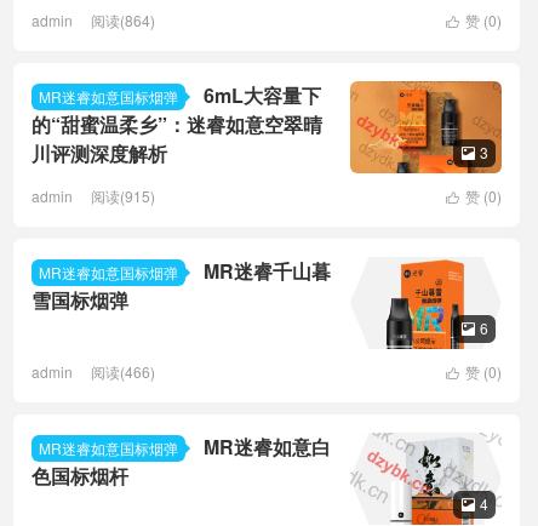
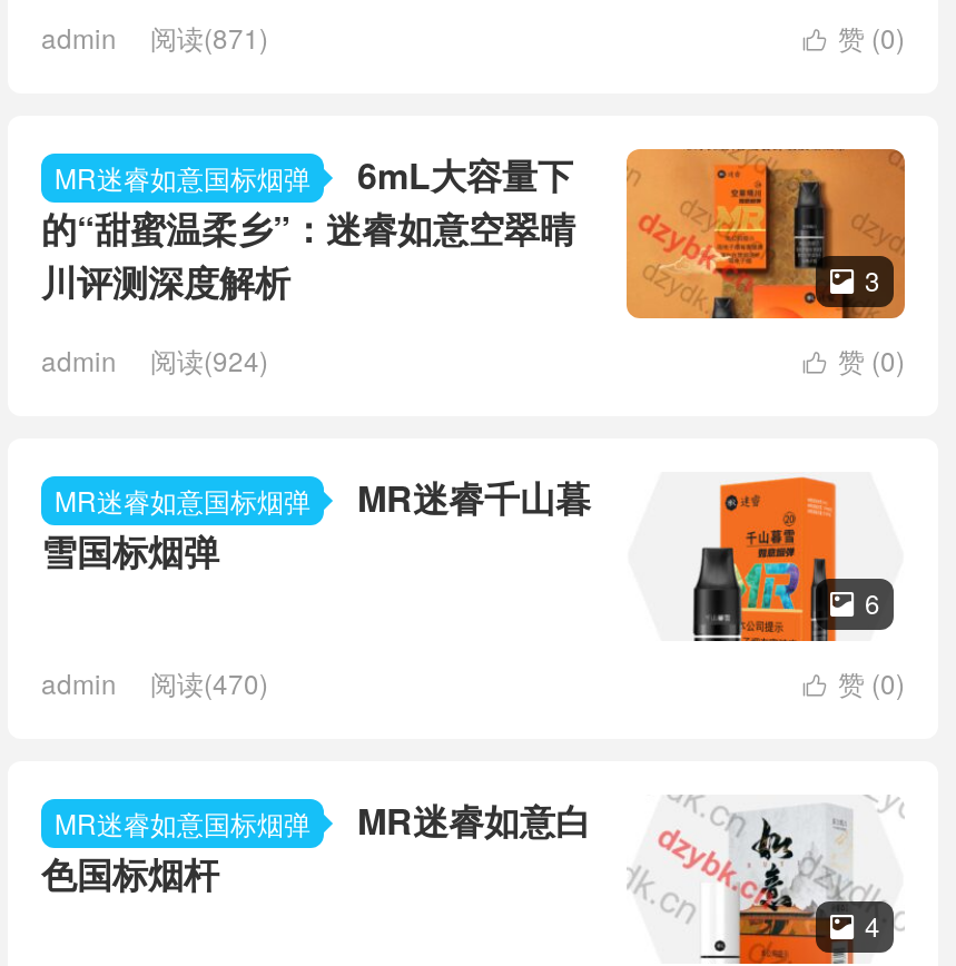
[32,10,155,30] admin 阅读(864) -> [41,18,268,56] admin 阅读(871)
[32,185,155,206] admin 阅读(915) -> [41,341,268,378] admin 阅读(924)
[32,361,155,382] admin 阅读(466) -> [41,663,268,701] admin 阅读(470)

